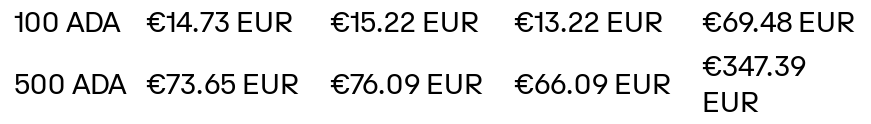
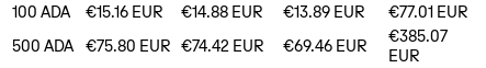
[146,5,854,41] €14.73 EUR | €15.22 EUR | €13.22 EUR | €69.48 EUR -> [86,3,467,22] €15.16 EUR | €14.88 EUR | €13.89 EUR | €77.01 EUR
[14,49,806,103] 500 ADA €73.65 EUR | €76.09 EUR | €66.09 EUR | €347.39 -> [12,27,448,56] 500 ADA | €75.80 EUR €74.42 EUR | €69.46 EUR | €385.07

